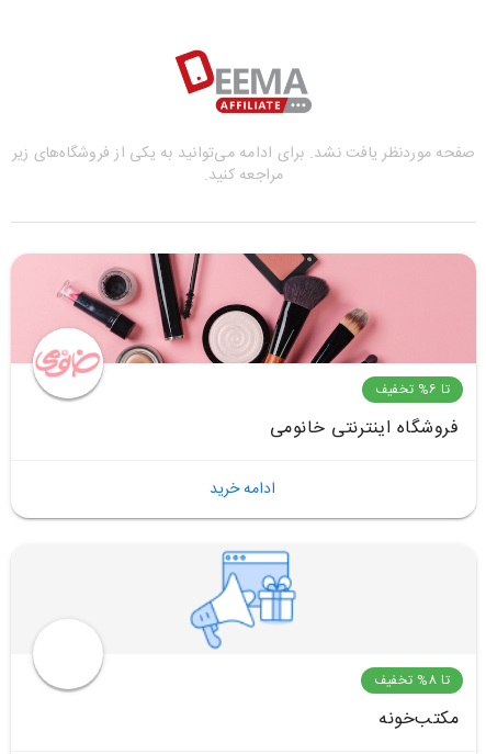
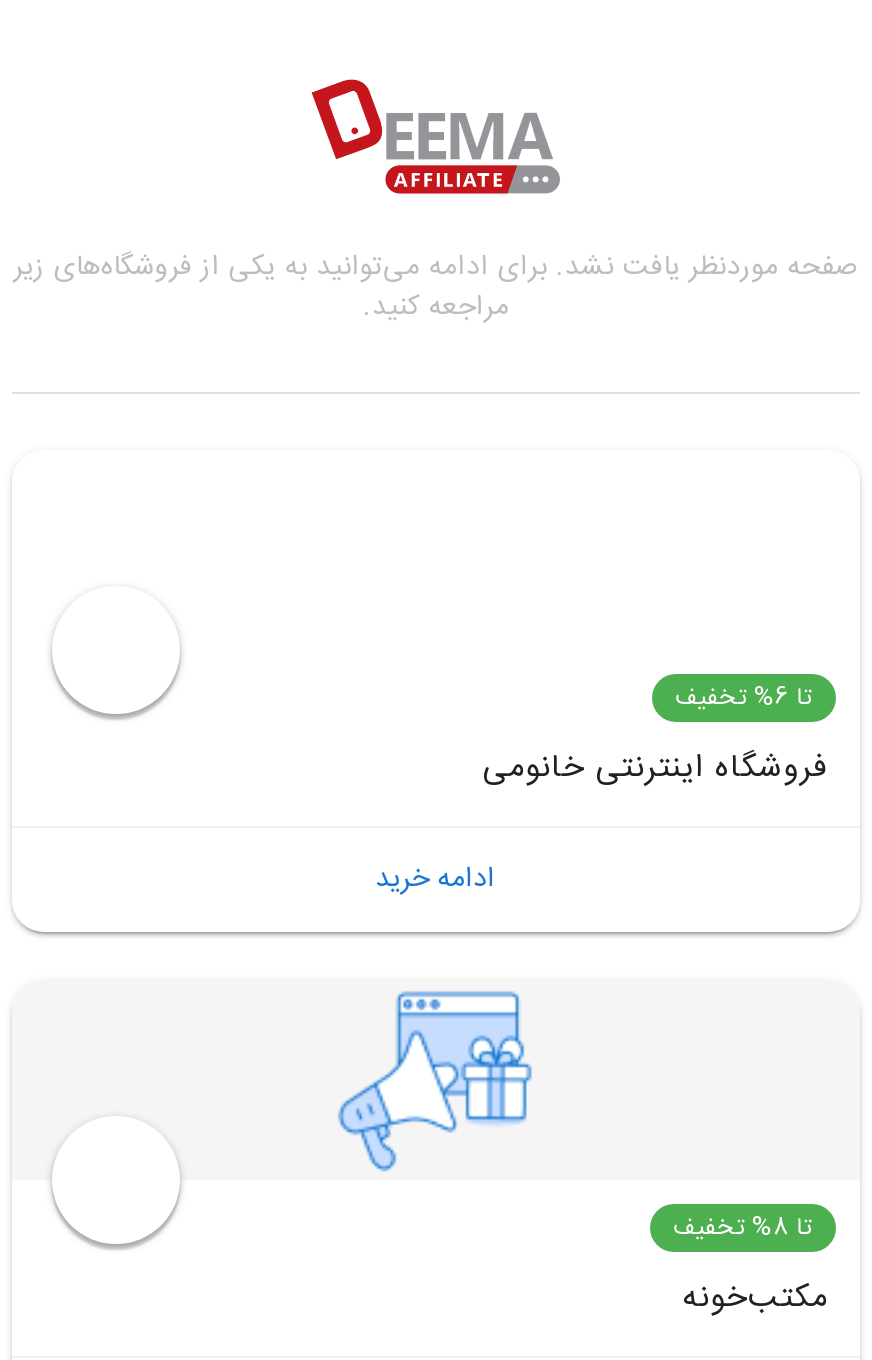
[11,252,476,378] [image] -> none

